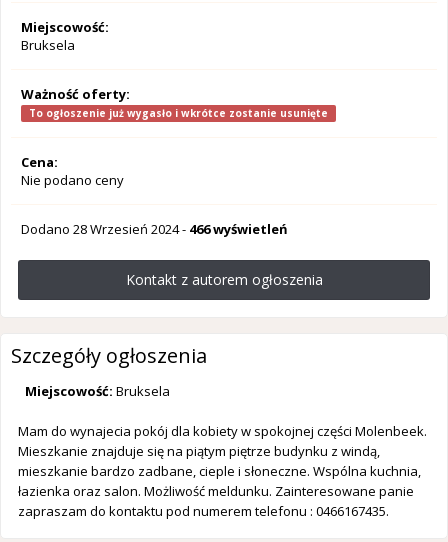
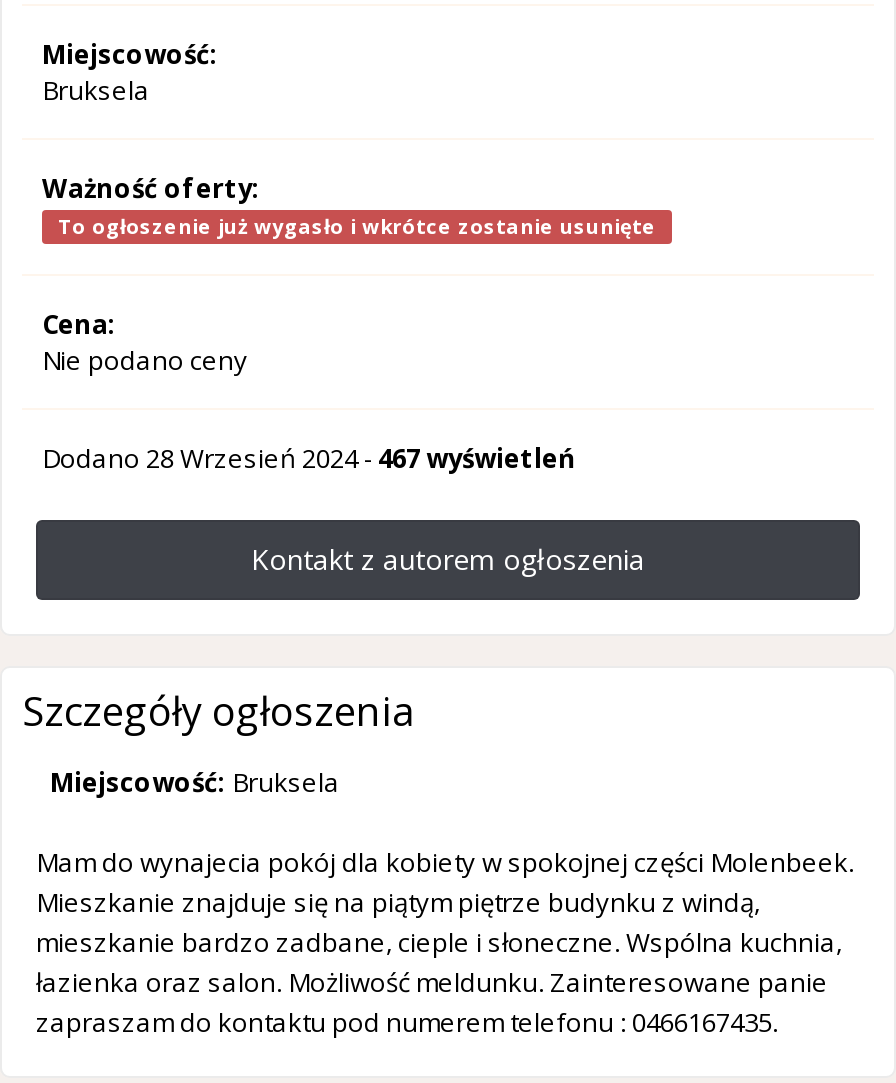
[21,220,288,238] Dodano 28 Wrzesień 2024- 466 wyświetleń -> [42,440,576,476] Dodano 28 Wrzesień 2024- 467 wyświetleń

